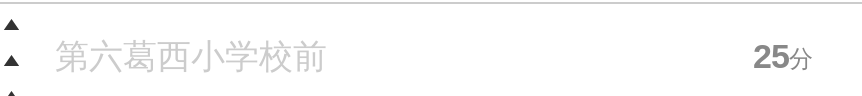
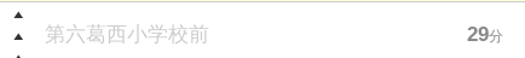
[753,38,813,76] 25分 -> [467,23,503,46] 29分

